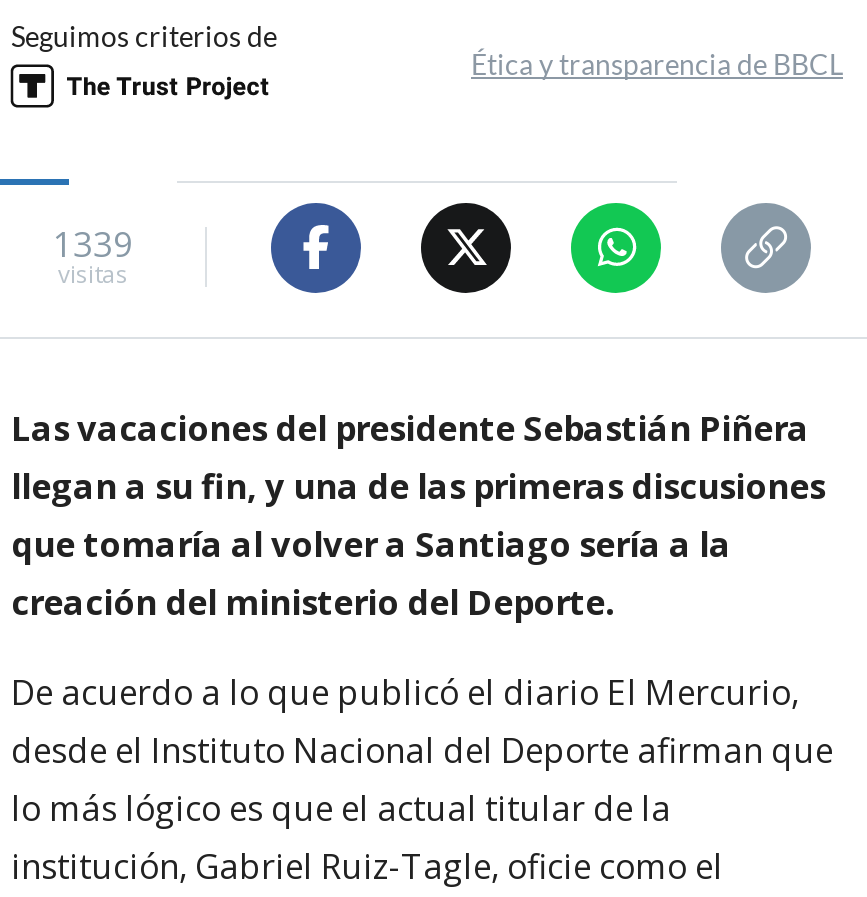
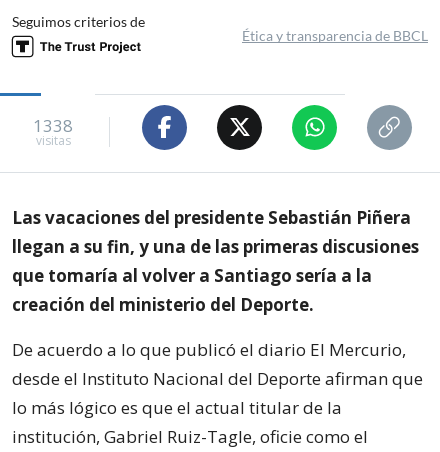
[53,222,133,268] 1339 -> [33,114,73,137] 1338

